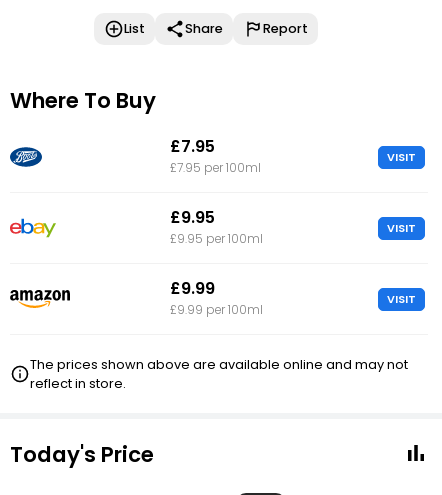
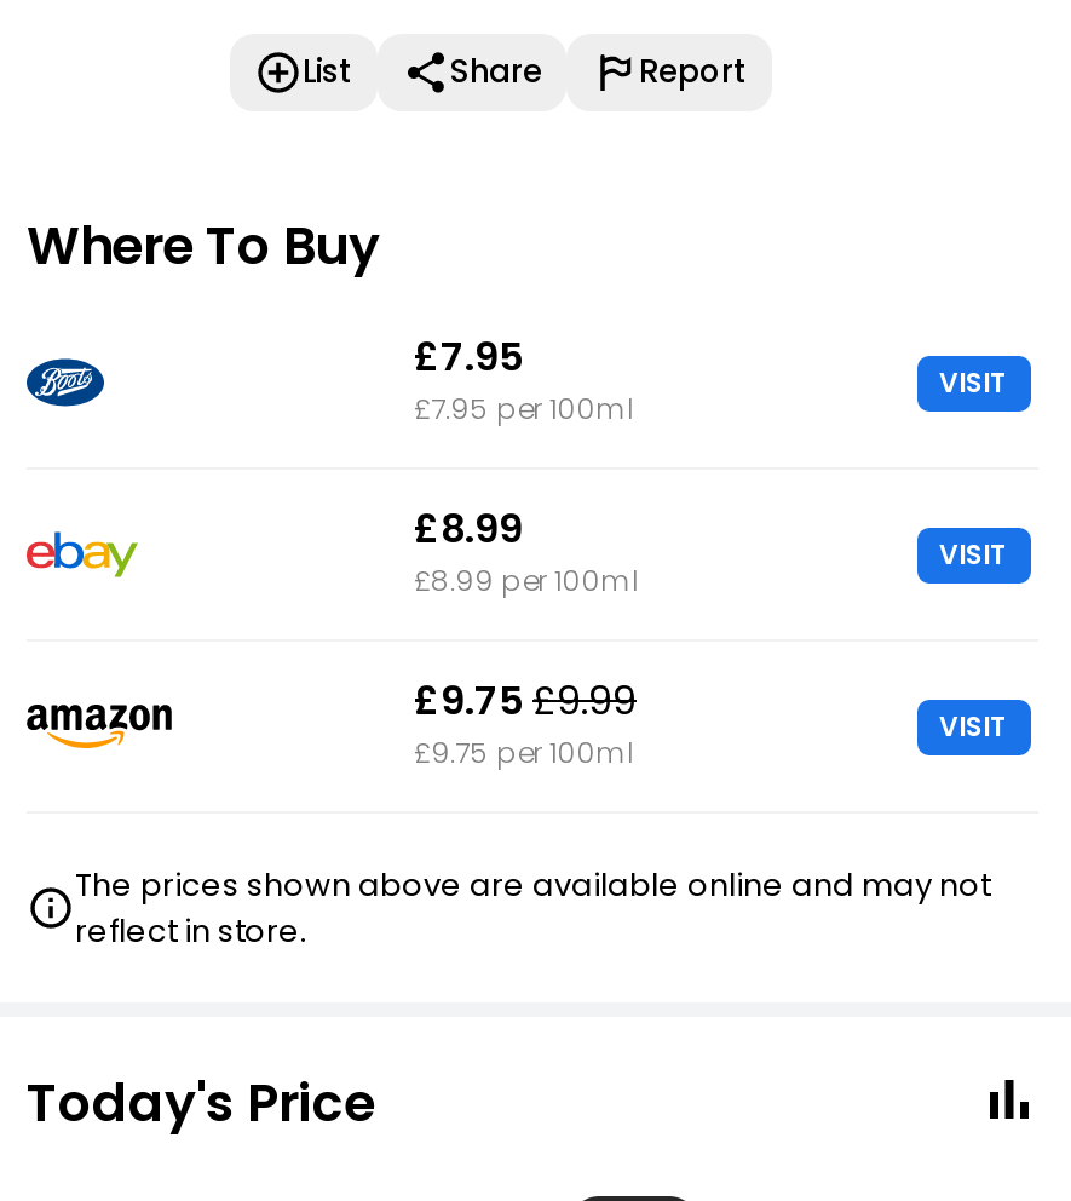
[170,206,215,229] £9.95 -> [414,501,523,557] £8.99
[170,231,263,247] £9.95 per 100ml -> [414,562,639,600] £8.99 per 100ml
[170,277,263,318] £9.99 | £9.99 per 100ml -> [414,673,637,772] £9.75 £9.99 | £9.75 per 100ml

